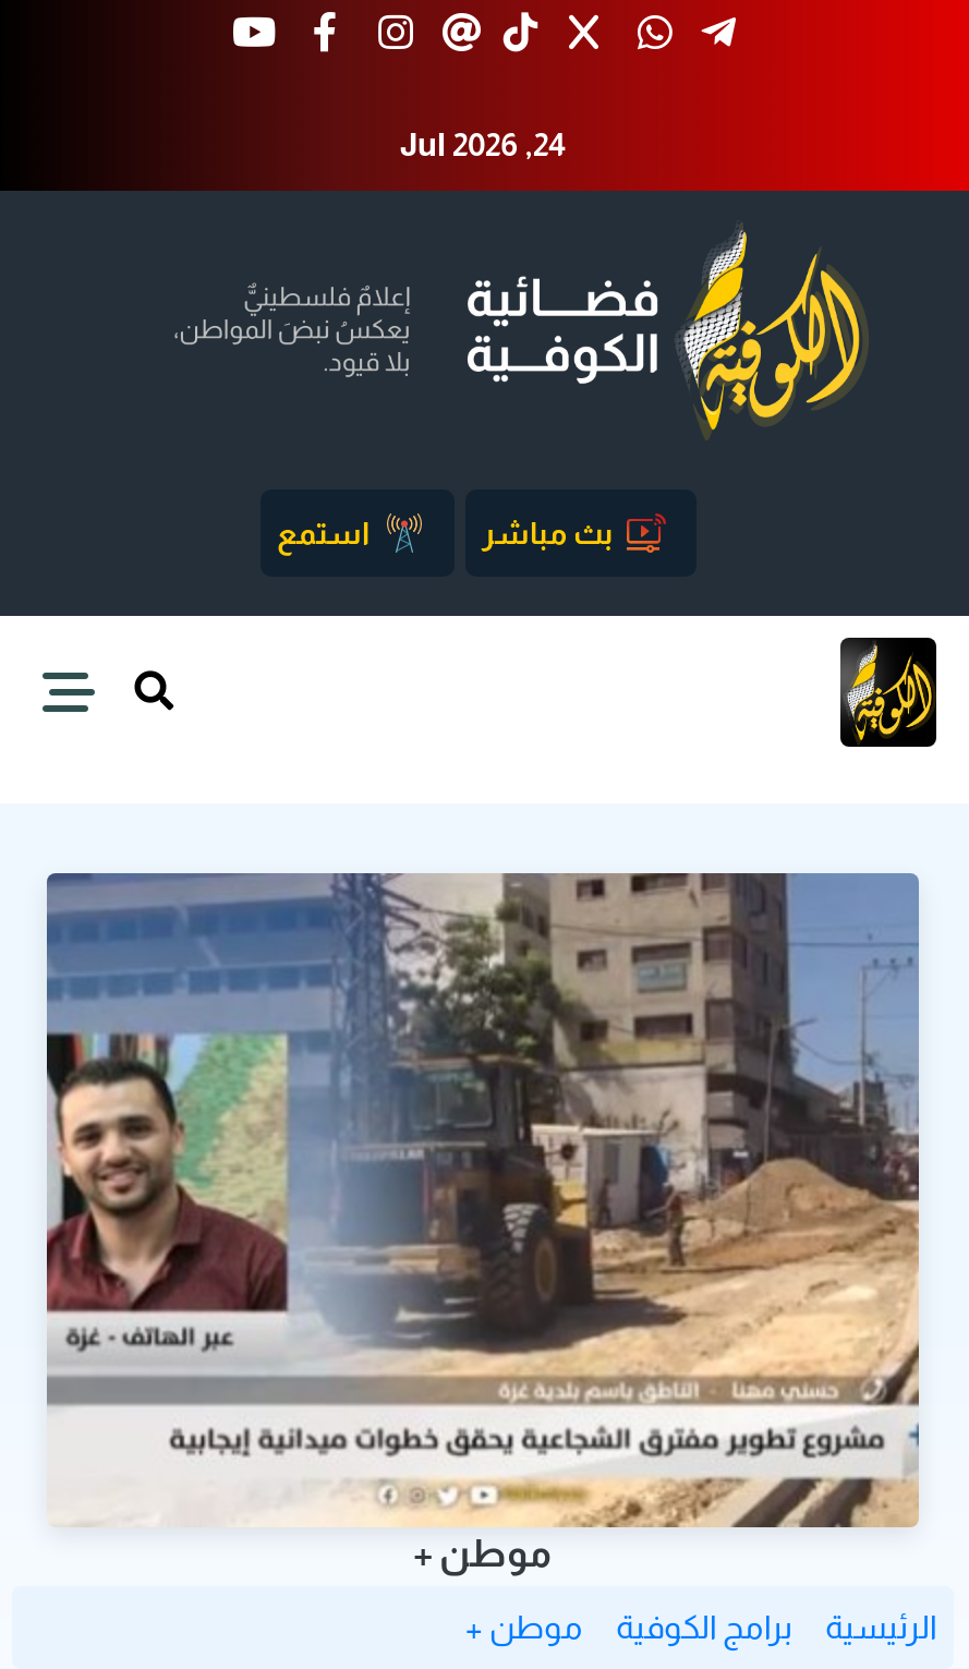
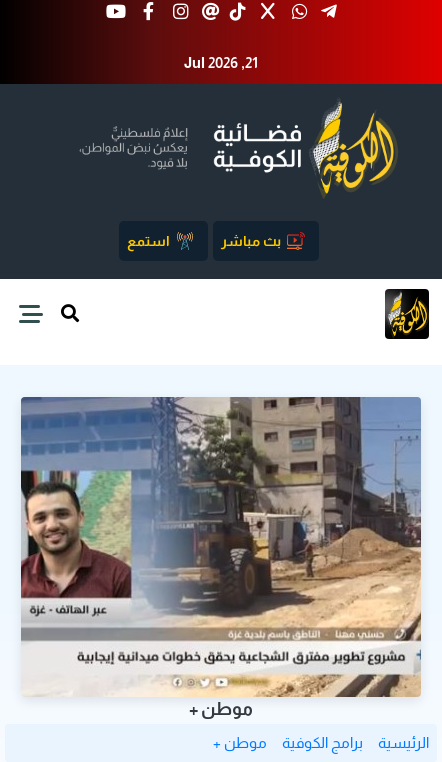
[400,125,566,162] Jul 2026 ,24 -> [184,54,258,71] Jul 2026 ,21

